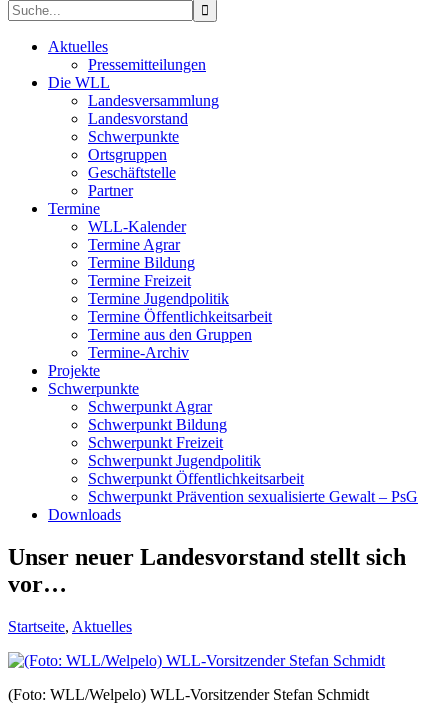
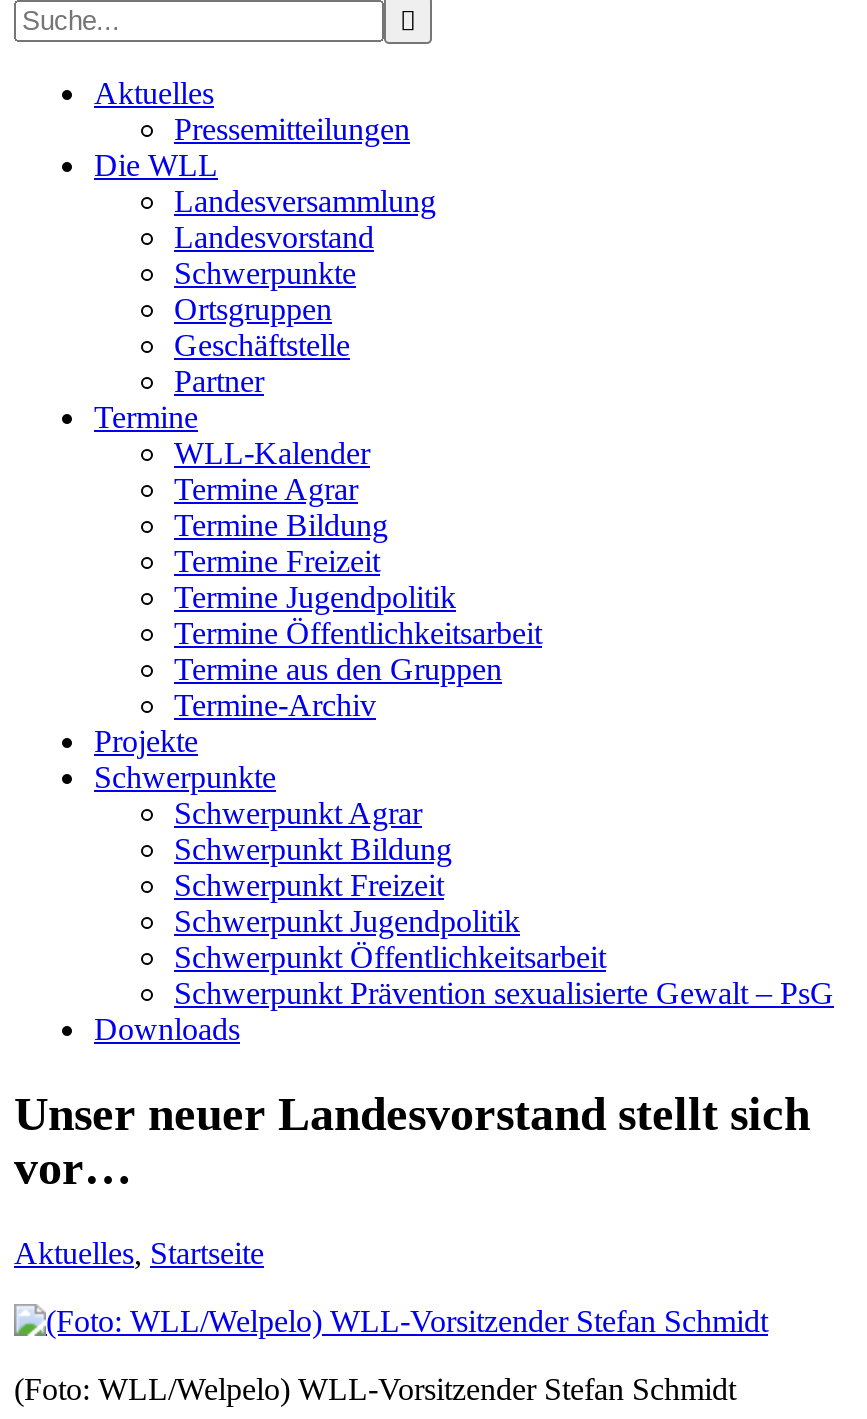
[8,618,132,635] Startseite, Aktuelles -> [14,1236,264,1270] Aktuelles, Startseite

